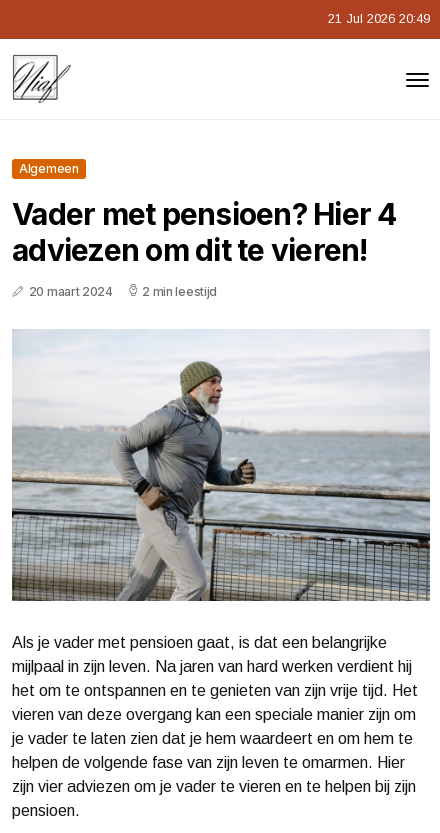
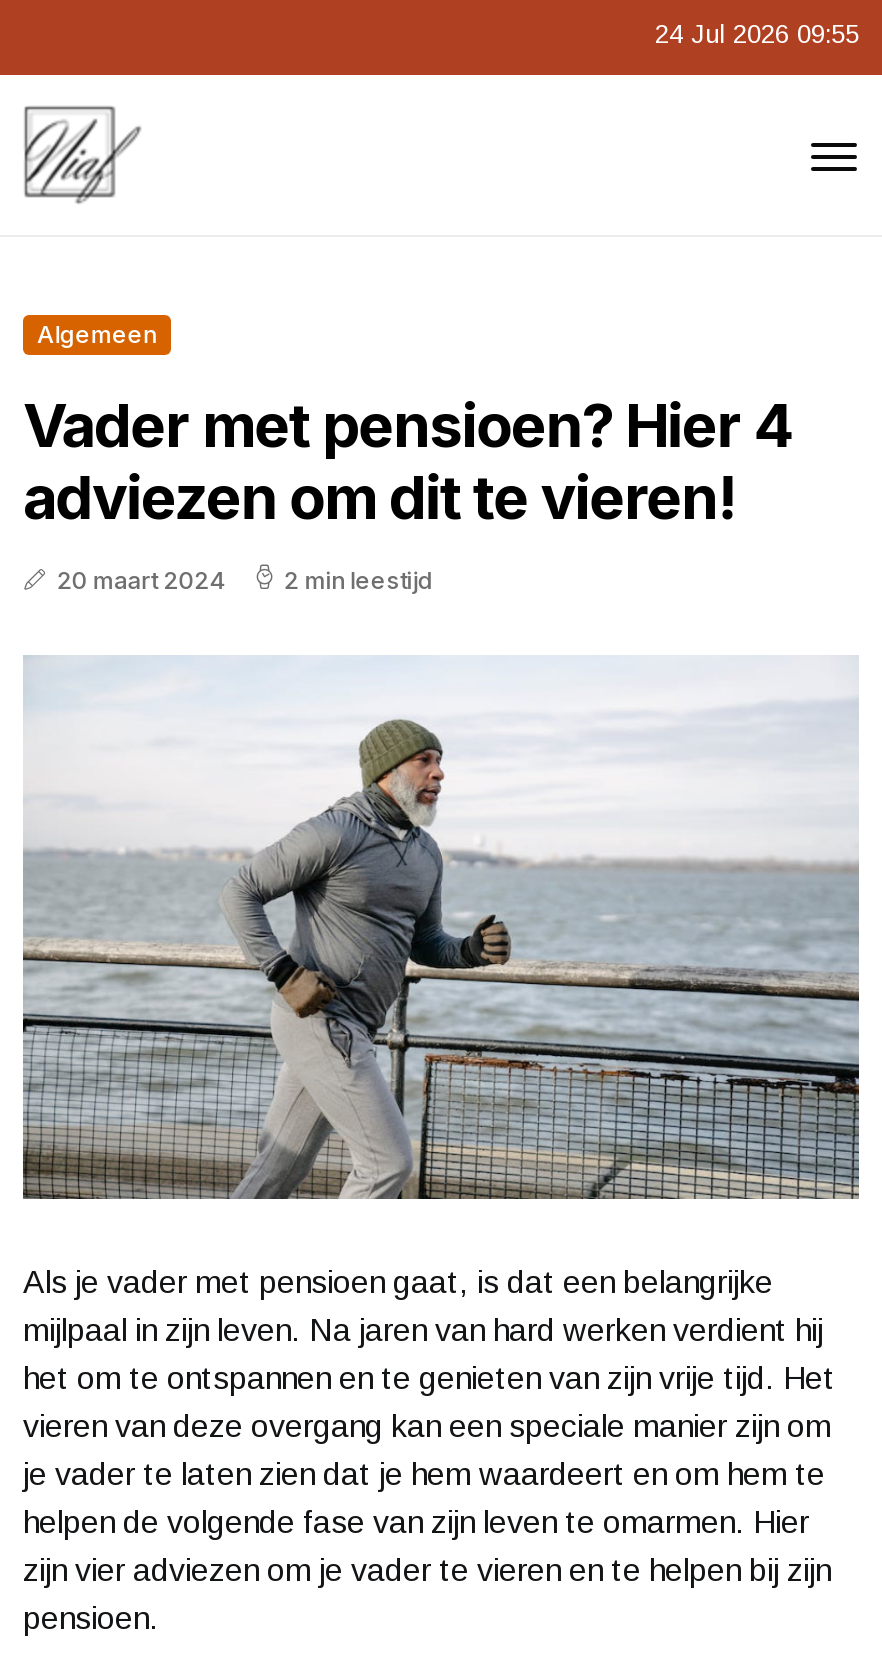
[328,11,430,26] 21 Jul 2026 20:49 -> [655,19,859,49] 24 Jul 2026 09:55

